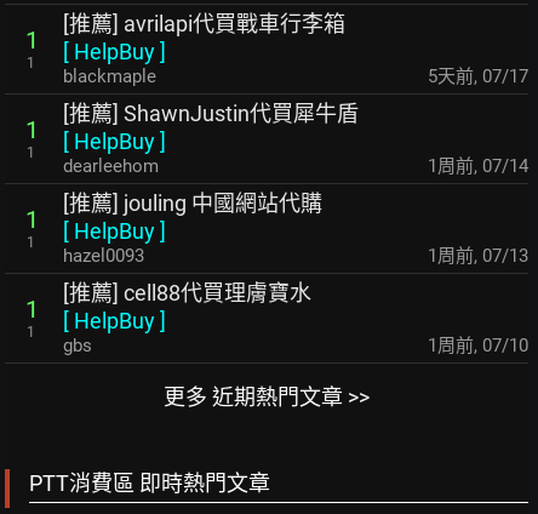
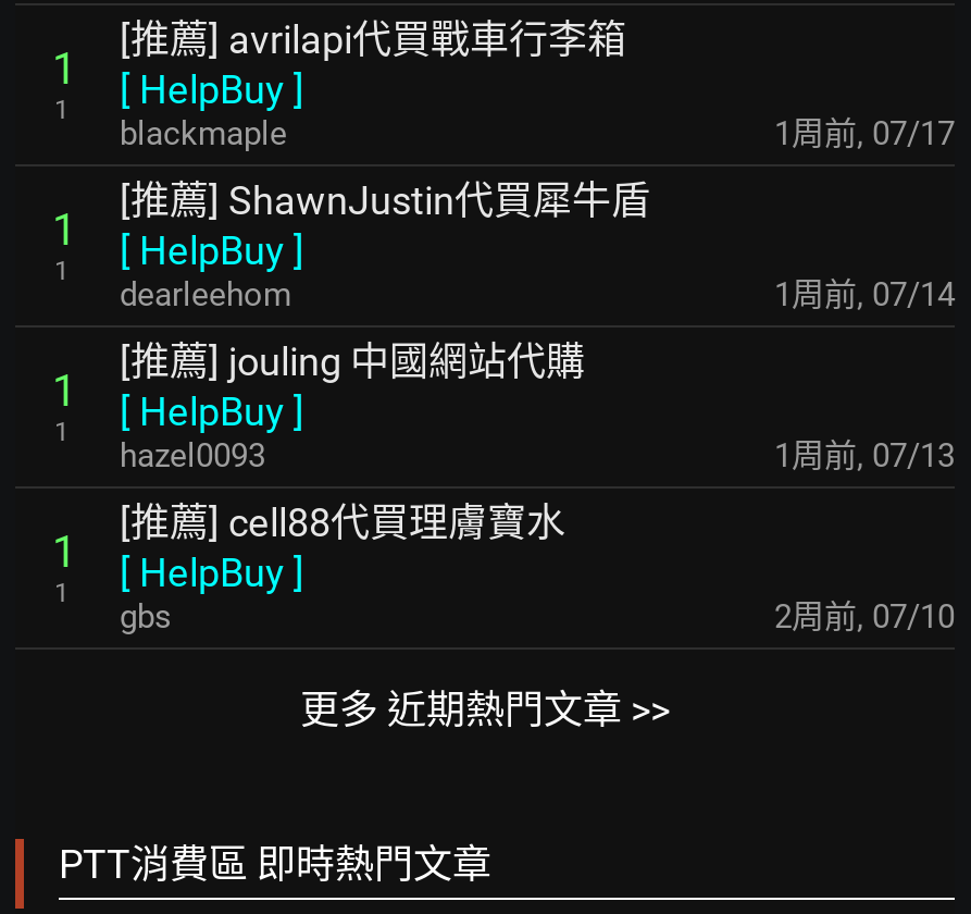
[428,65,528,87] 5天前, 07/17 -> [774,114,955,153] 1周前, 07/17
[428,335,528,356] 1周前, 07/10 -> [774,597,955,637] 2周前, 07/10

